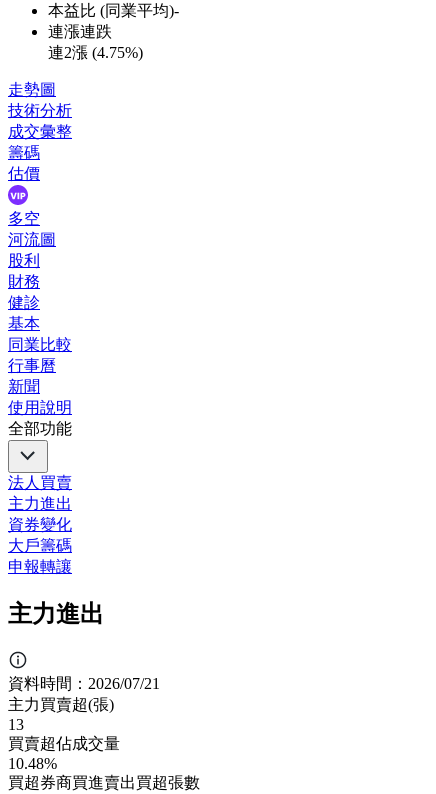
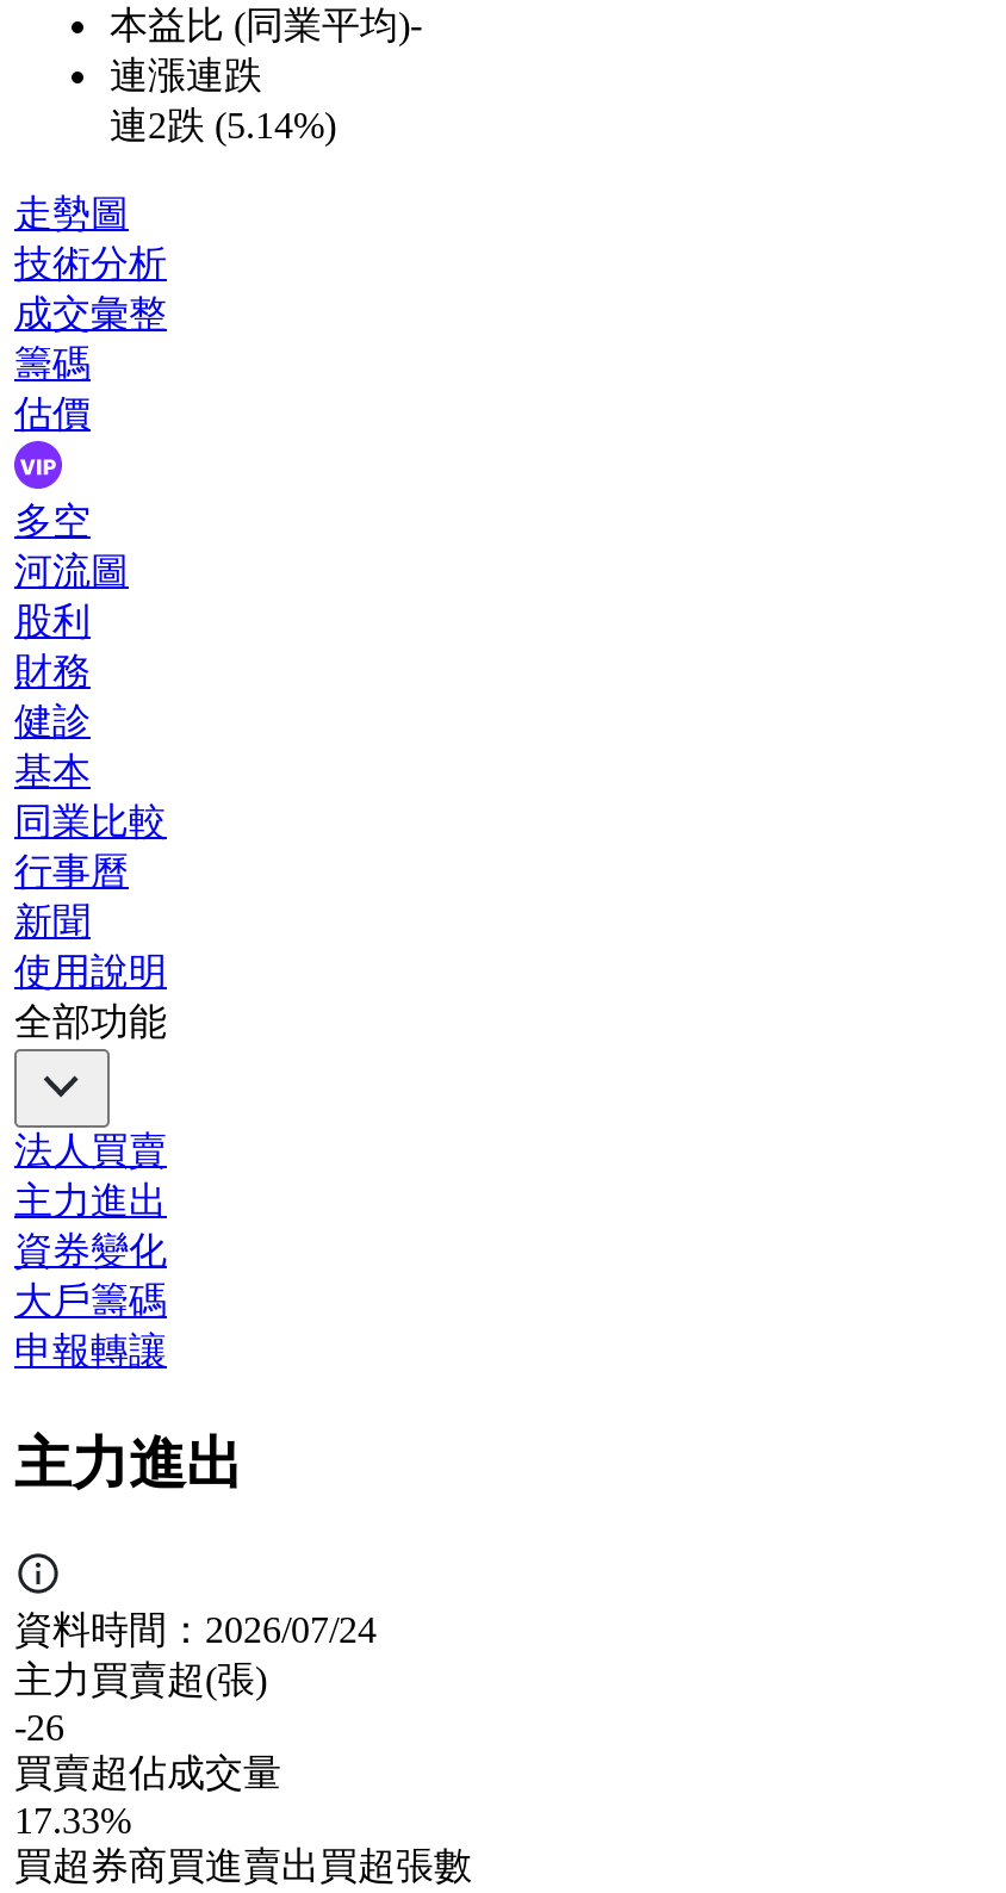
[48,44,143,61] 連2漲 (4.75%) -> [110,106,336,146] 連2跌 (5.14%)
[8,675,160,692] 資料時間：2026/07/21 -> [14,1610,377,1650] 資料時間：2026/07/24
[8,716,24,733] 13 -> [14,1707,64,1748] -26
[8,755,57,772] 10.48% -> [14,1800,131,1841] 17.33%

